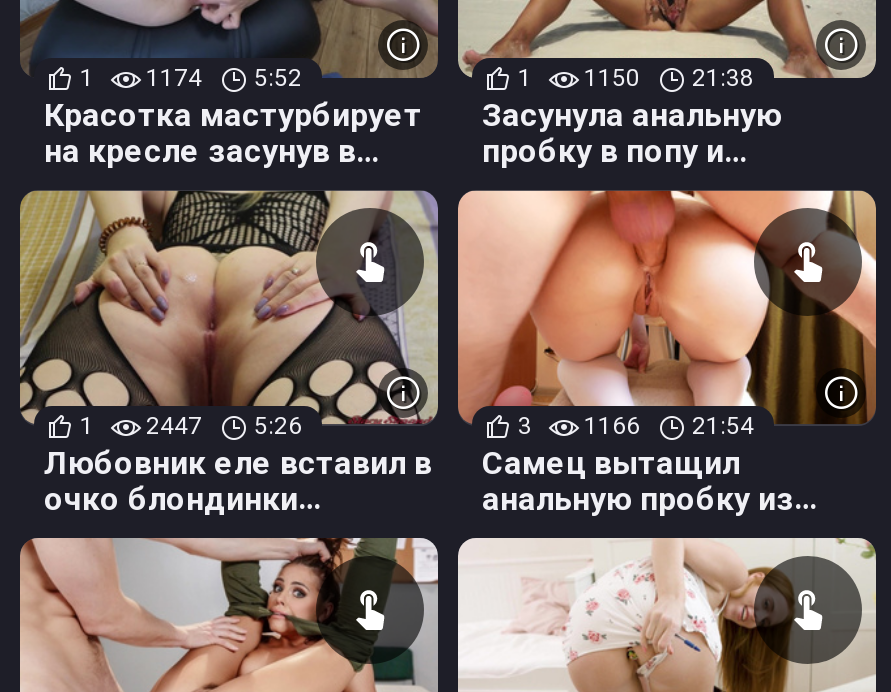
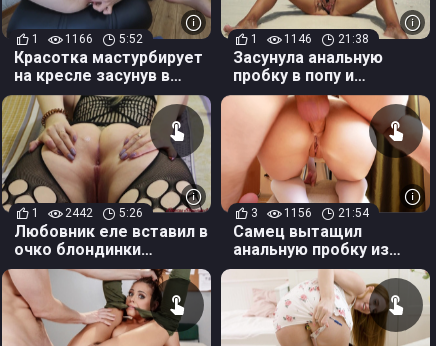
[80,64,302,92] 1 1174 5:52 -> [32,32,143,46] 1 1166 5:52
[518,64,754,92] 1 1150 21:38 -> [251,32,369,46] 1 1146 21:38
[80,411,302,439] 1 2447 5:26 -> [32,206,143,220] 1 2442 5:26
[518,411,754,439] 3 1166 21:54 -> [251,206,369,220] 3 1156 21:54

